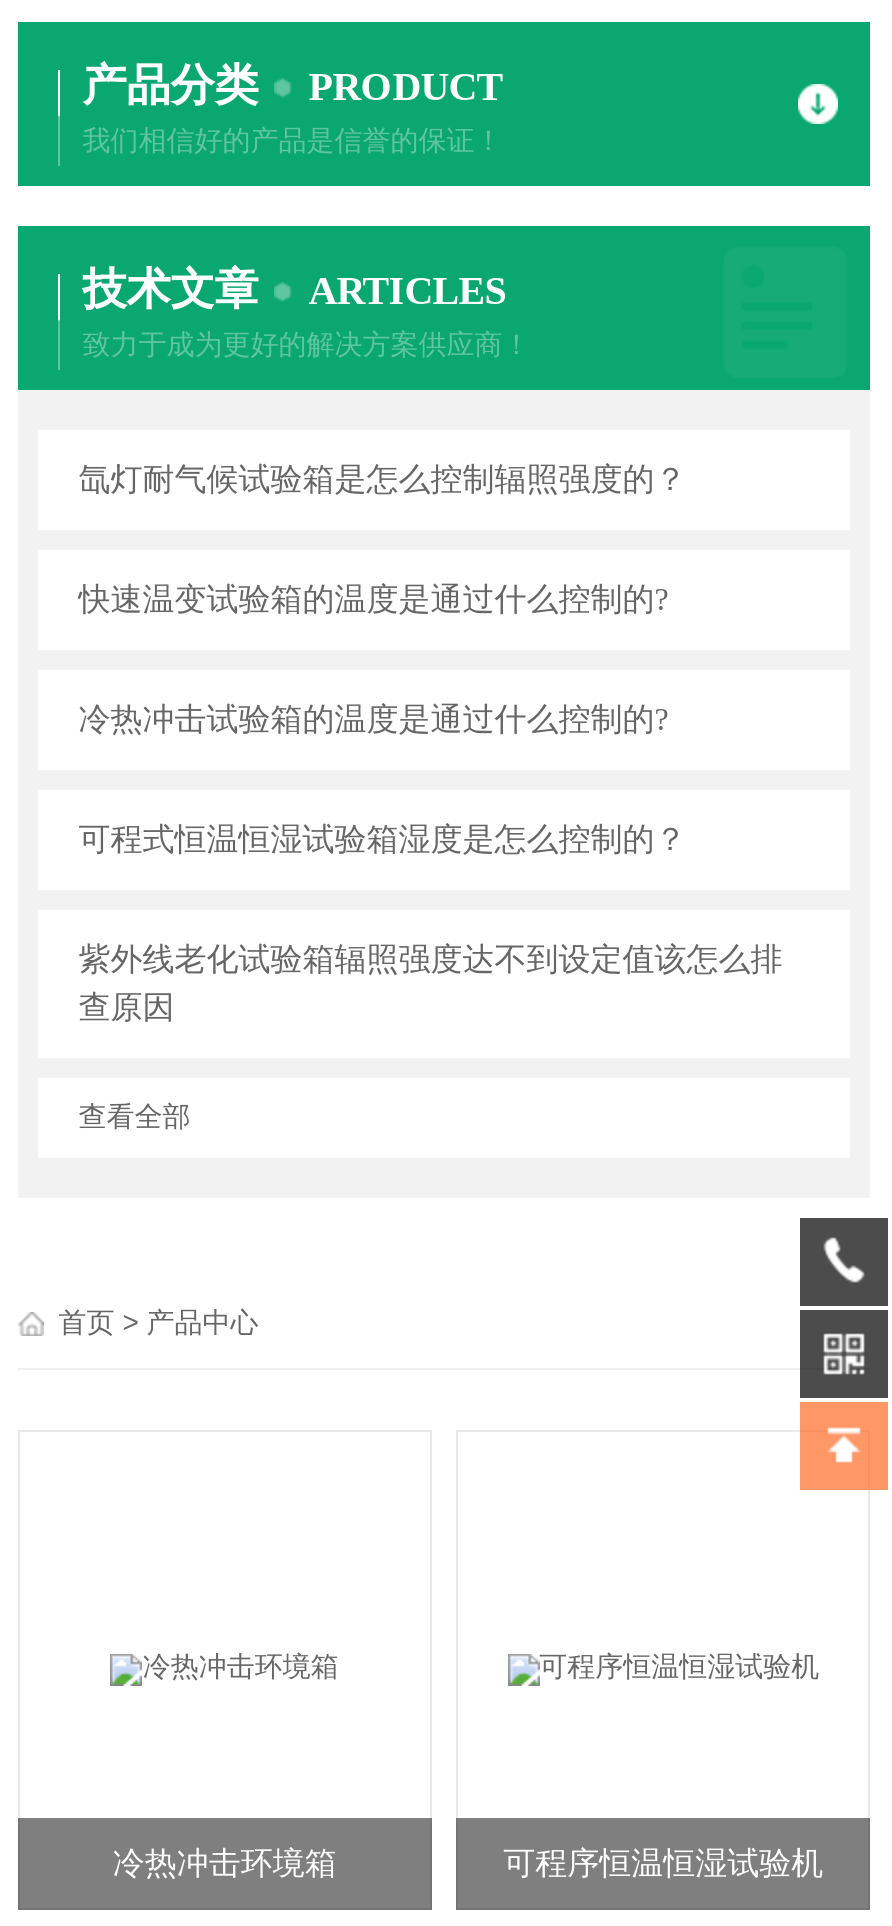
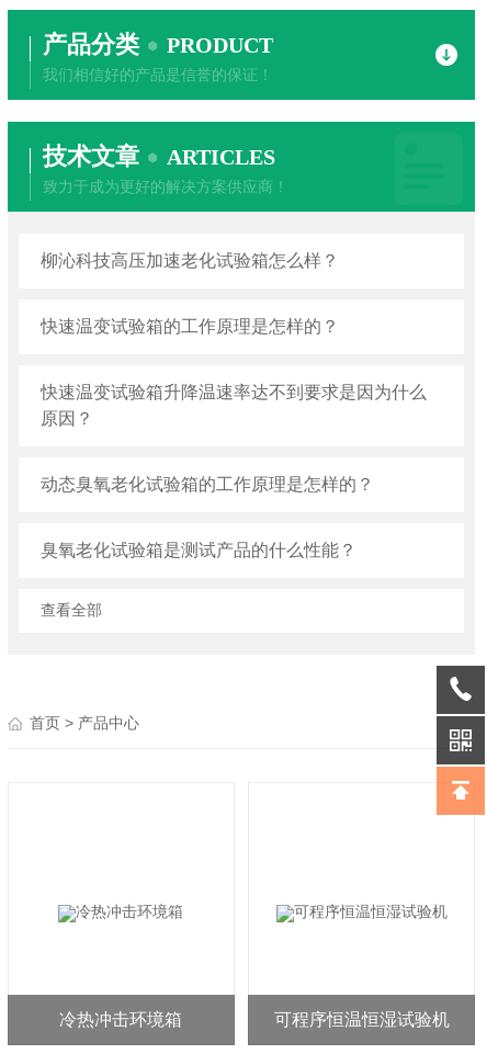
[78,462,686,496] 氙灯耐气候试验箱是怎么控制辐照强度的？ -> [41,251,339,270] 柳沁科技高压加速老化试验箱怎么样？
[78,582,668,616] 快速温变试验箱的温度是通过什么控制的? -> [41,317,339,336] 快速温变试验箱的工作原理是怎样的？
[78,702,668,736] 冷热冲击试验箱的温度是通过什么控制的? -> [41,383,427,428] 快速温变试验箱升降温速率达不到要求是因为什么 | 原因？
[78,822,686,856] 可程式恒温恒湿试验箱湿度是怎么控制的？ -> [41,475,374,494] 动态臭氧老化试验箱的工作原理是怎样的？
[78,942,782,1024] 紫外线老化试验箱辐照强度达不到设定值该怎么排 | 查原因 -> [41,541,357,559] 臭氧老化试验箱是测试产品的什么性能？

